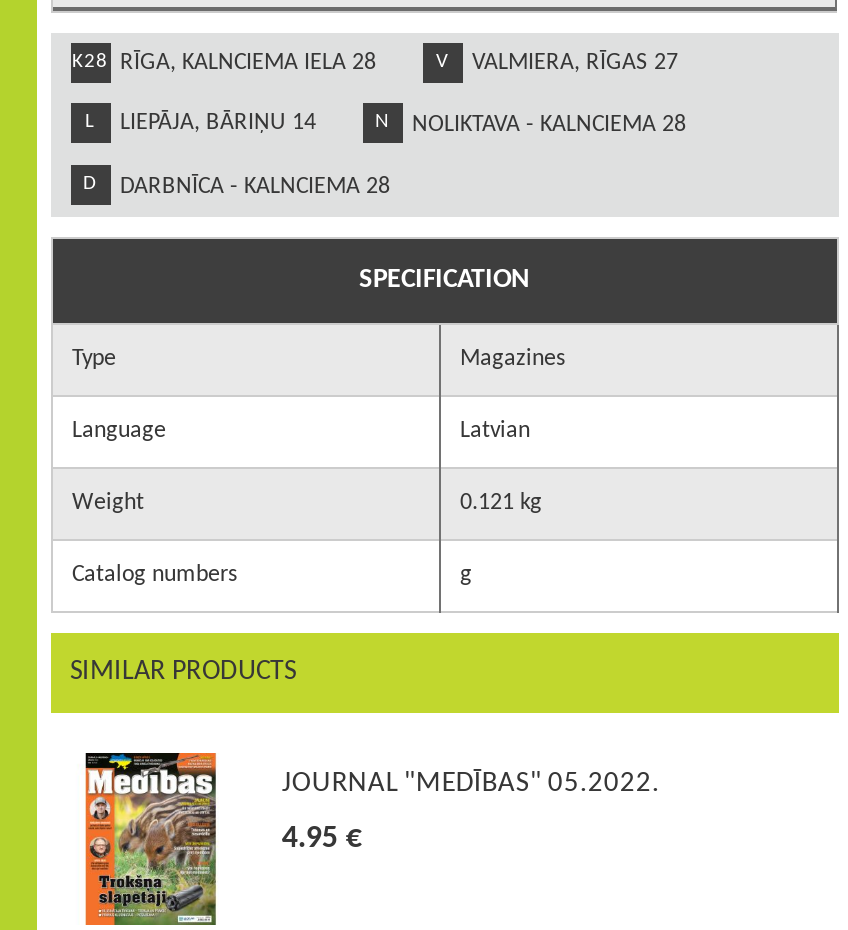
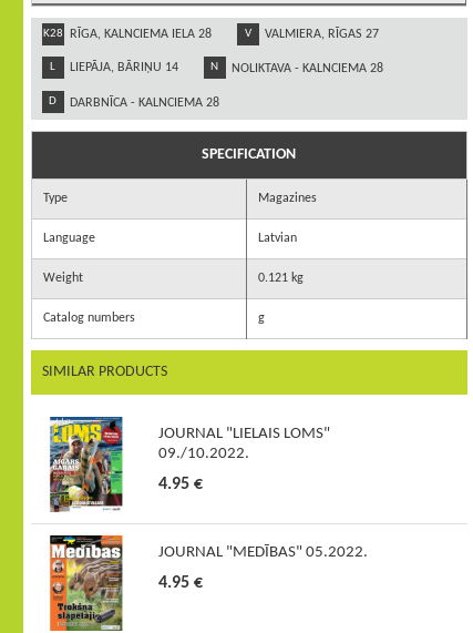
none -> [49,416,330,513] [image] | JOURNAL "LIELAIS LOMS" | 09./10.2022. | 4.95 €

